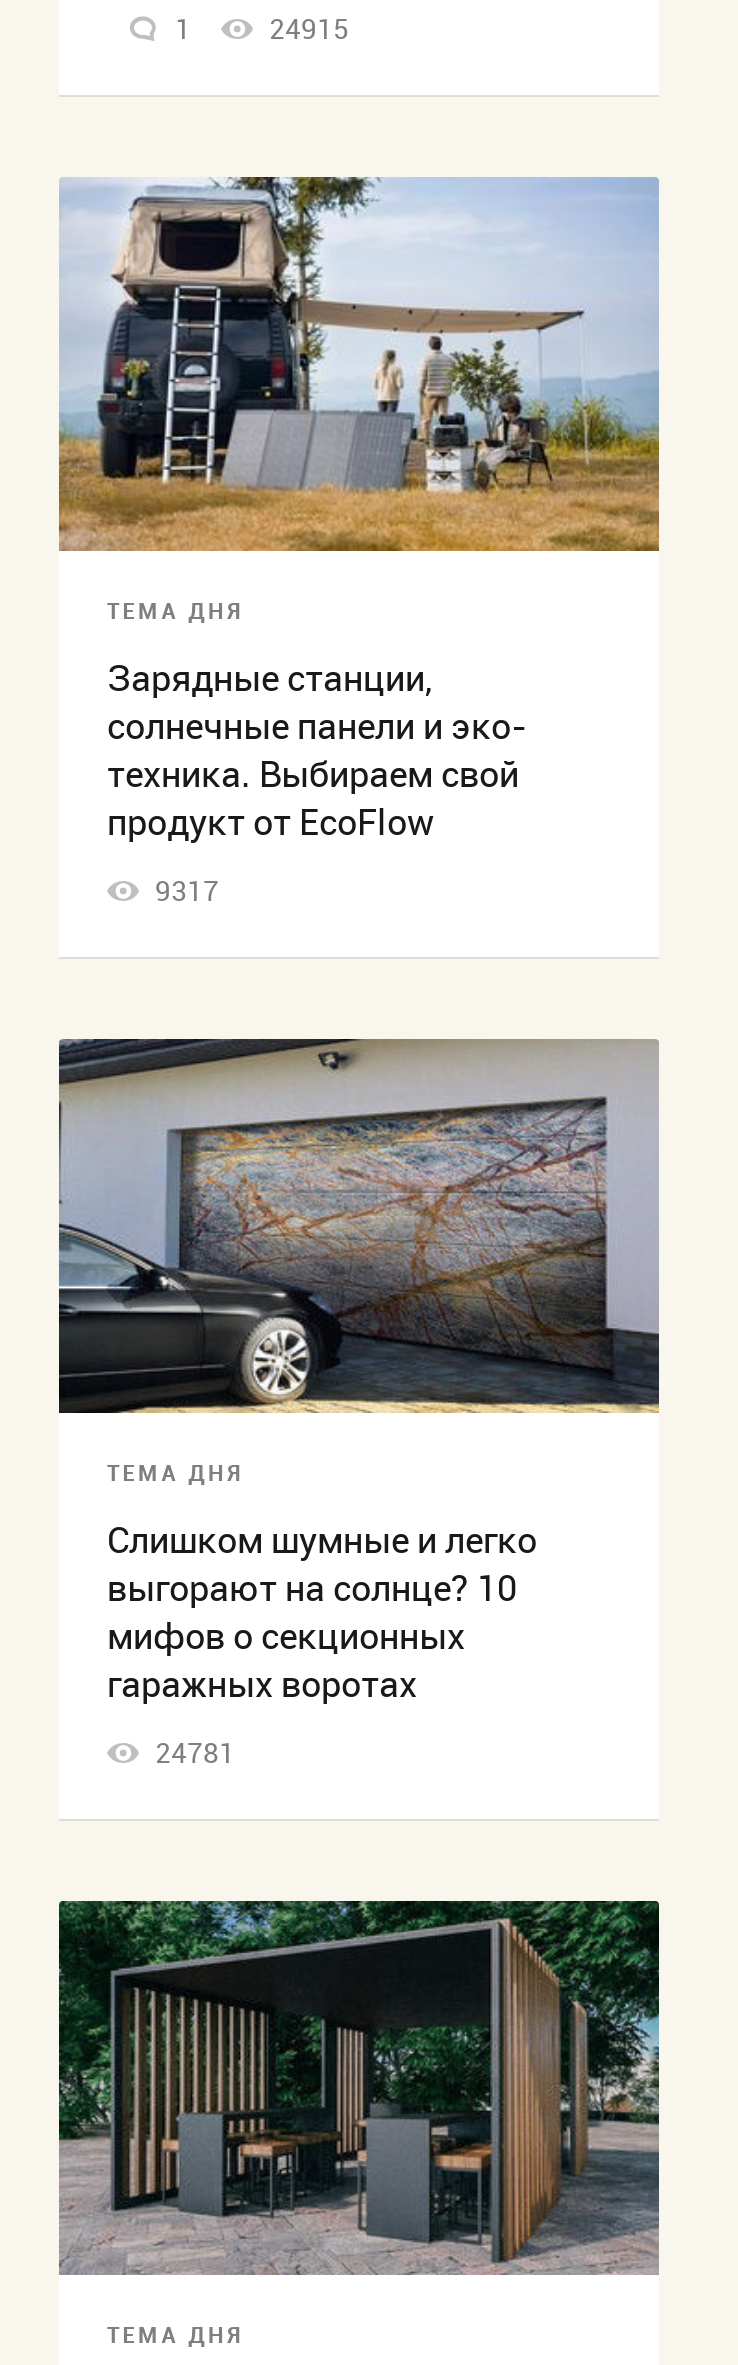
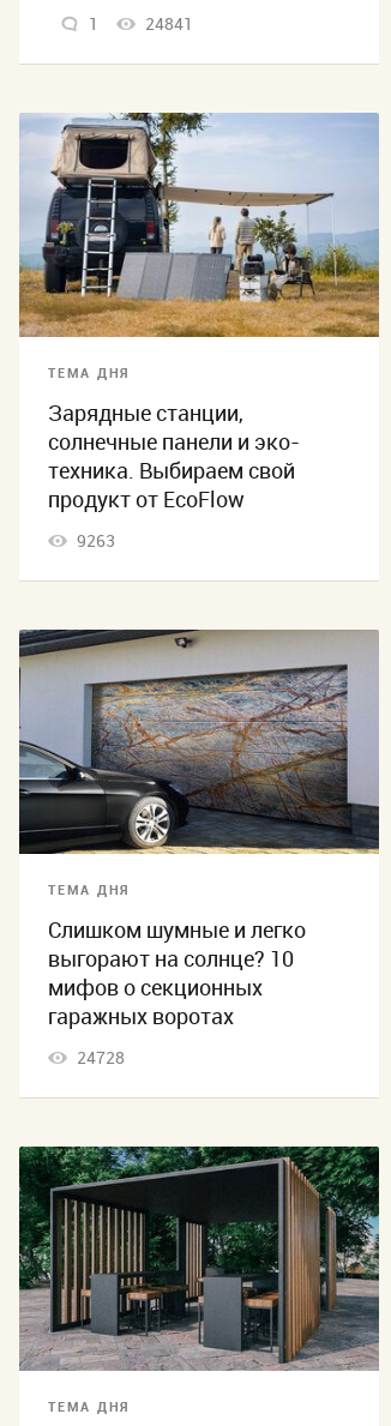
[269,13,349,45] 24915 -> [145,14,193,34] 24841
[155,875,219,907] 9317 -> [77,531,115,550] 9263
[155,1737,235,1769] 24781 -> [77,1048,125,1067] 24728

